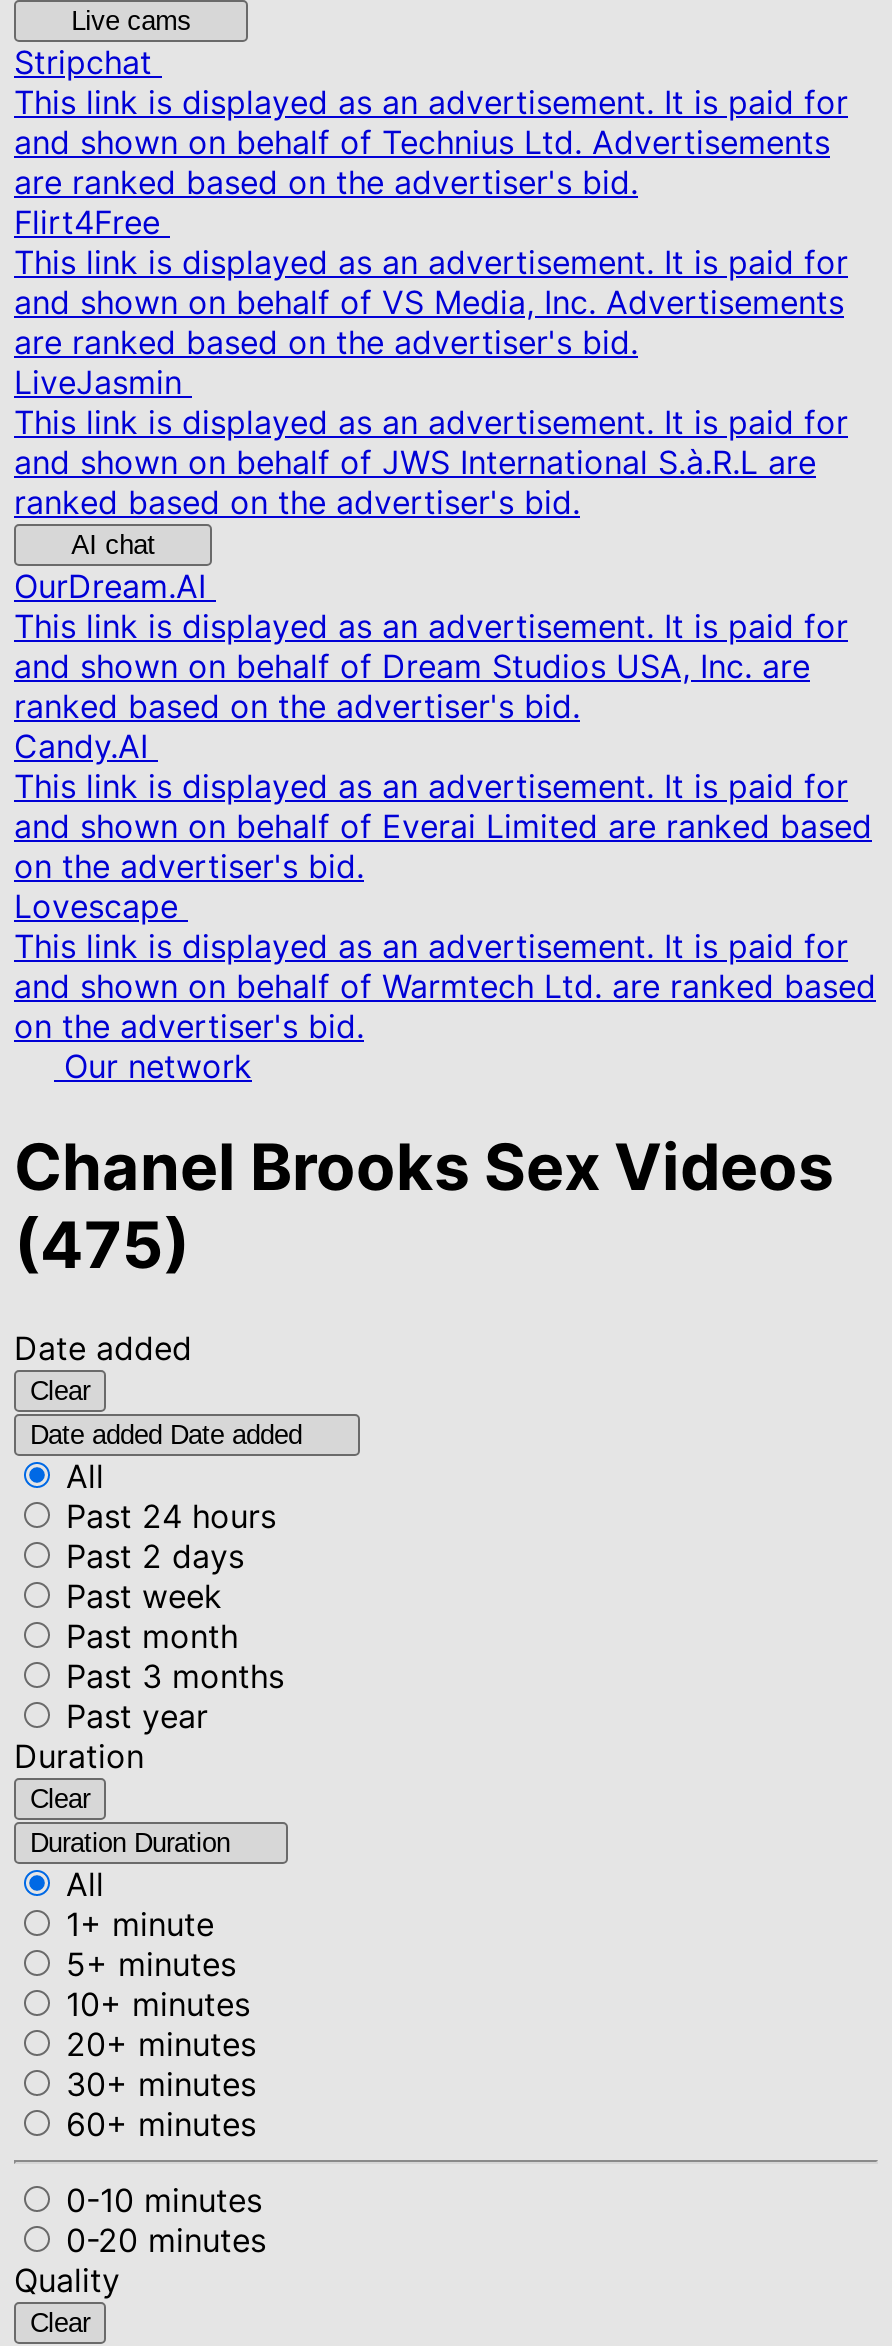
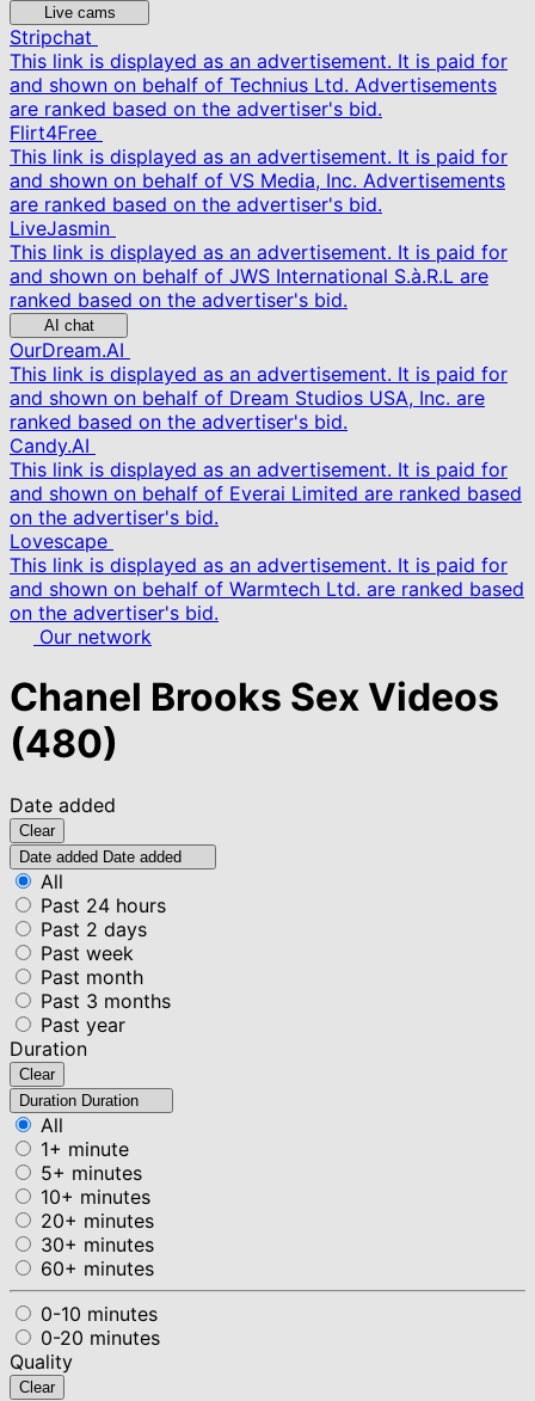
[14,1207,190,1285] (475) -> [10,721,118,767] (480)

